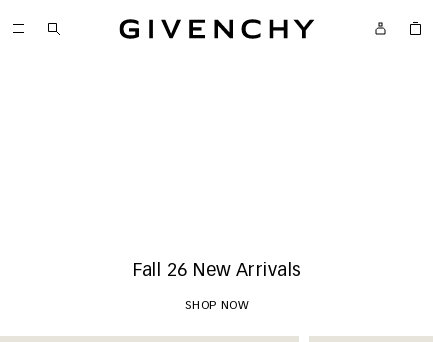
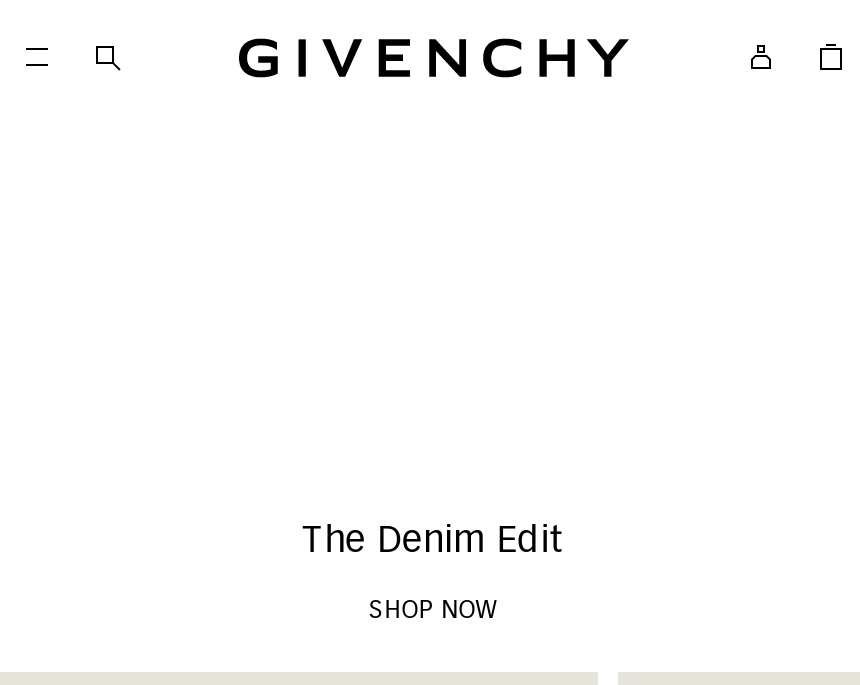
[132,262,301,280] Fall 26 New Arrivals -> [302,524,566,560] The Denim Edit

